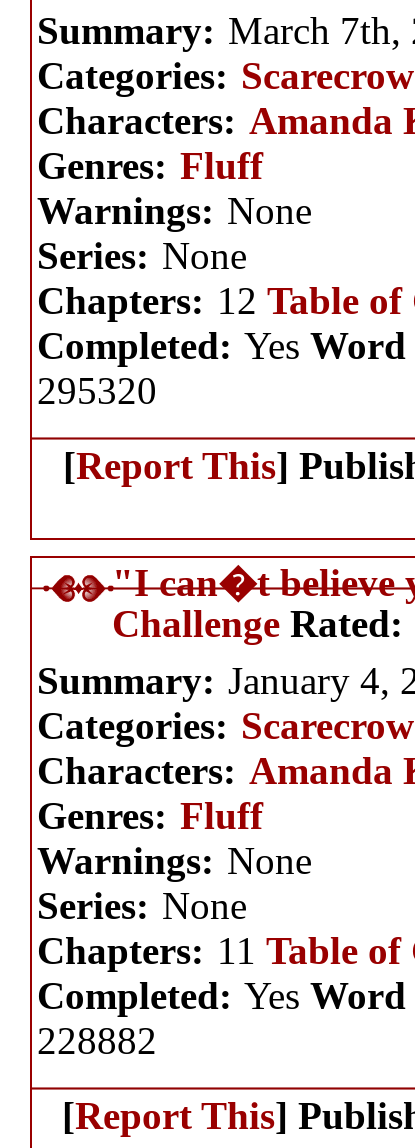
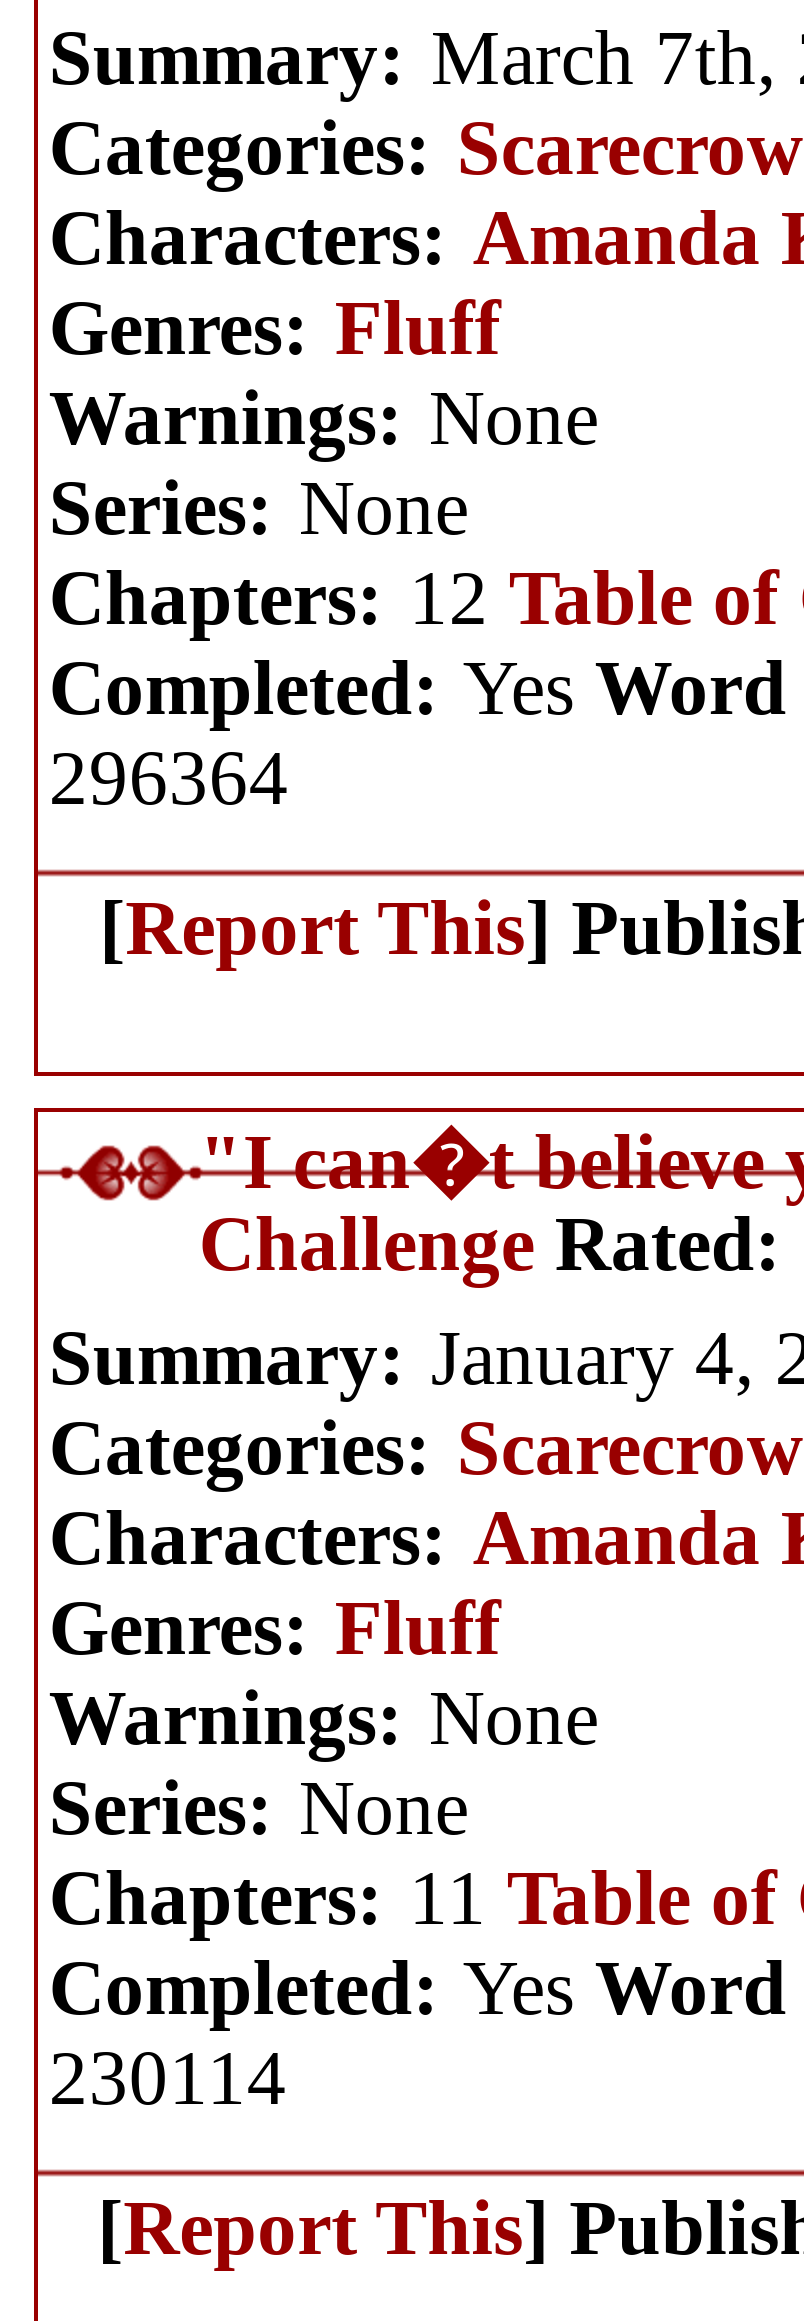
[37,369,157,412] 295320 -> [49,734,289,820] 296364
[37,1019,157,1062] 228882 -> [49,2034,287,2120] 230114

